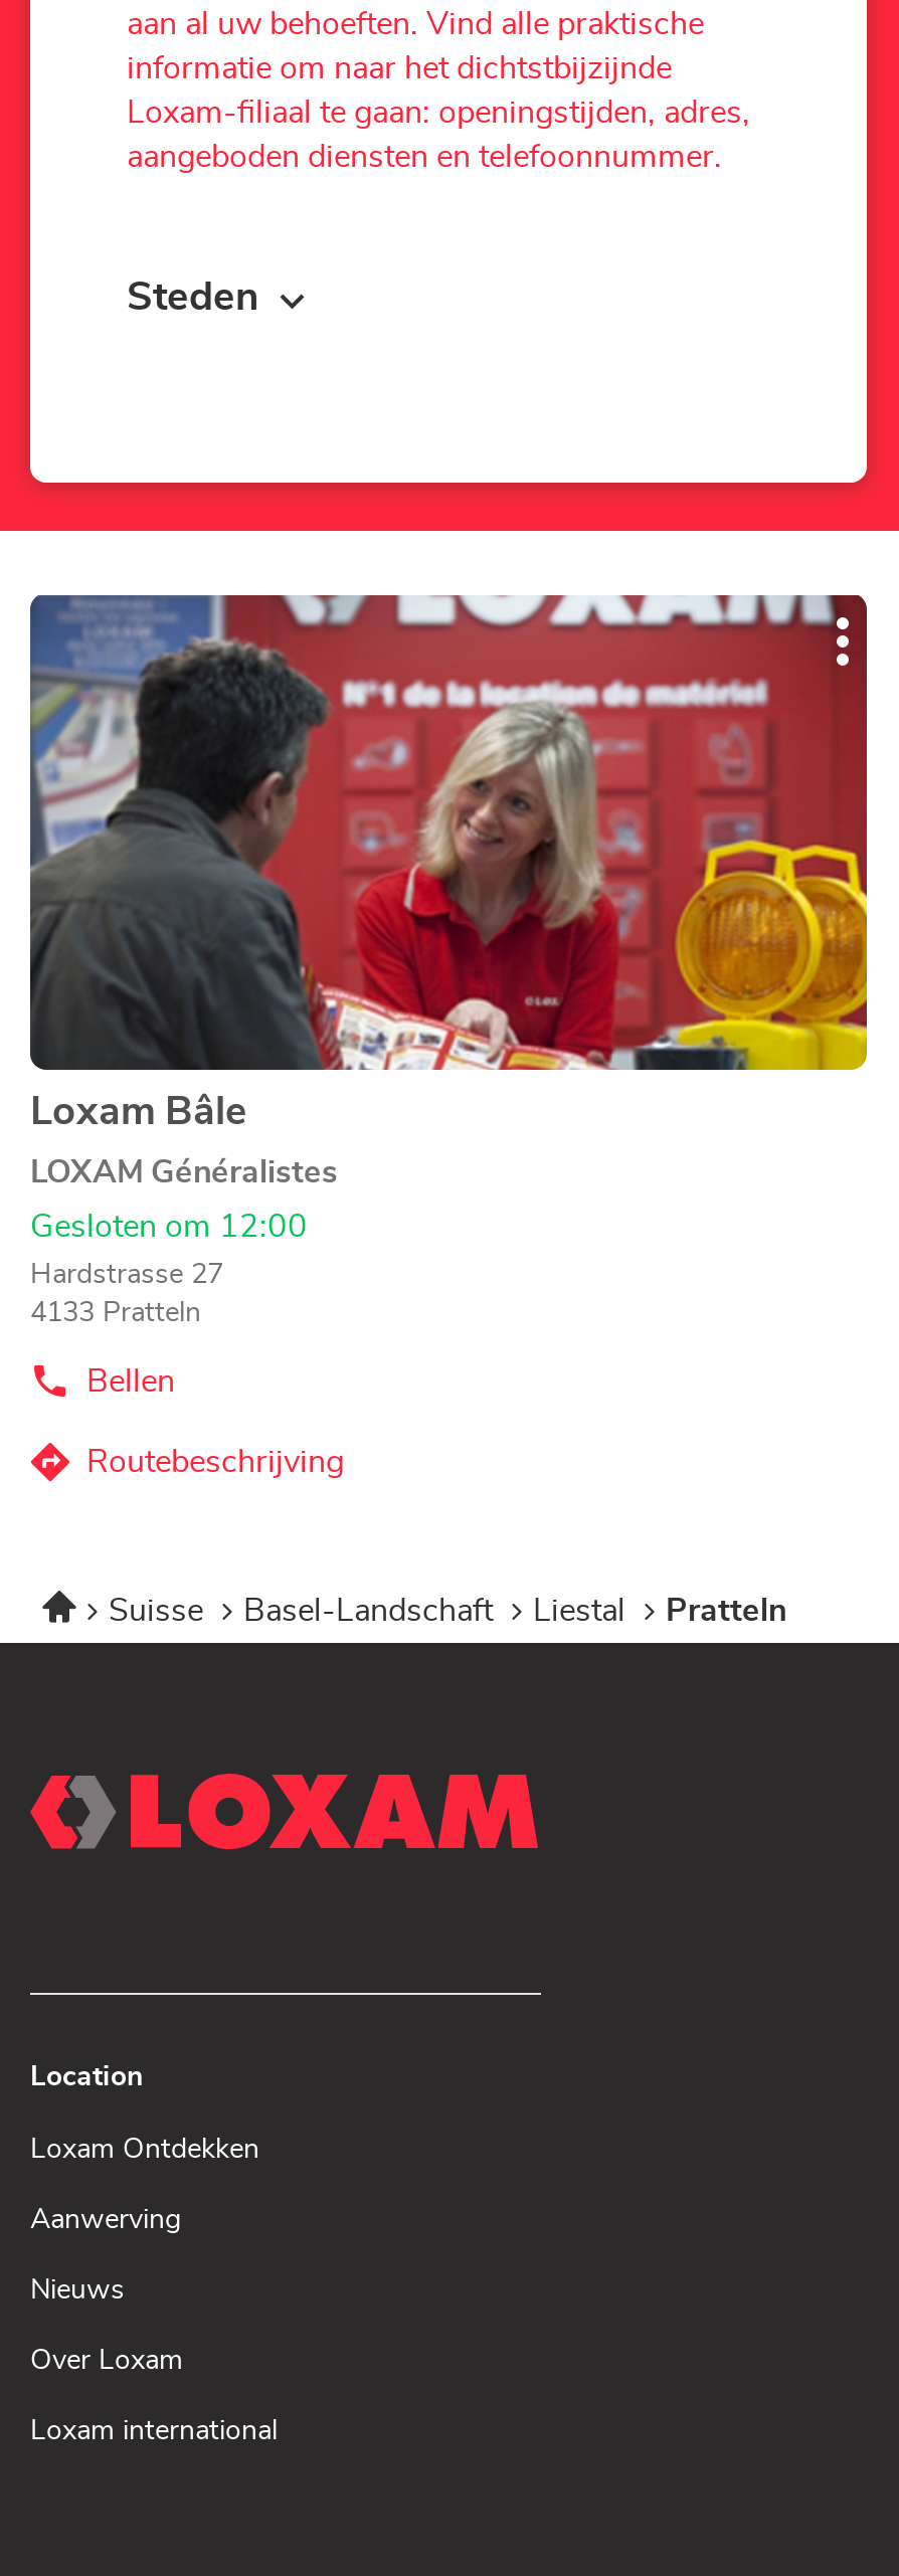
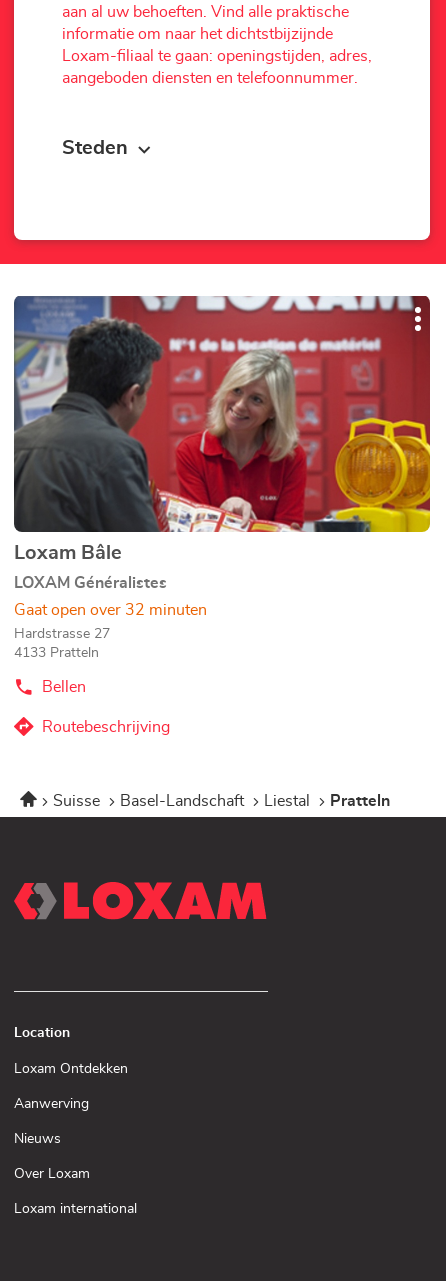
[30,1211,308,1243] Gesloten om 12:00 -> [14,602,207,618] Gaat open over 32 minuten

